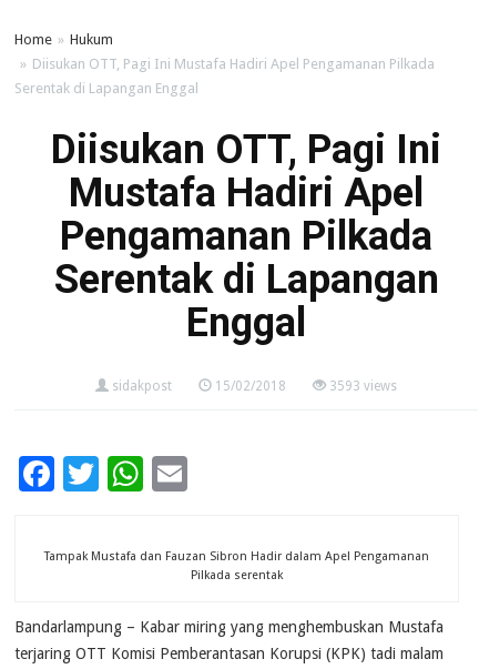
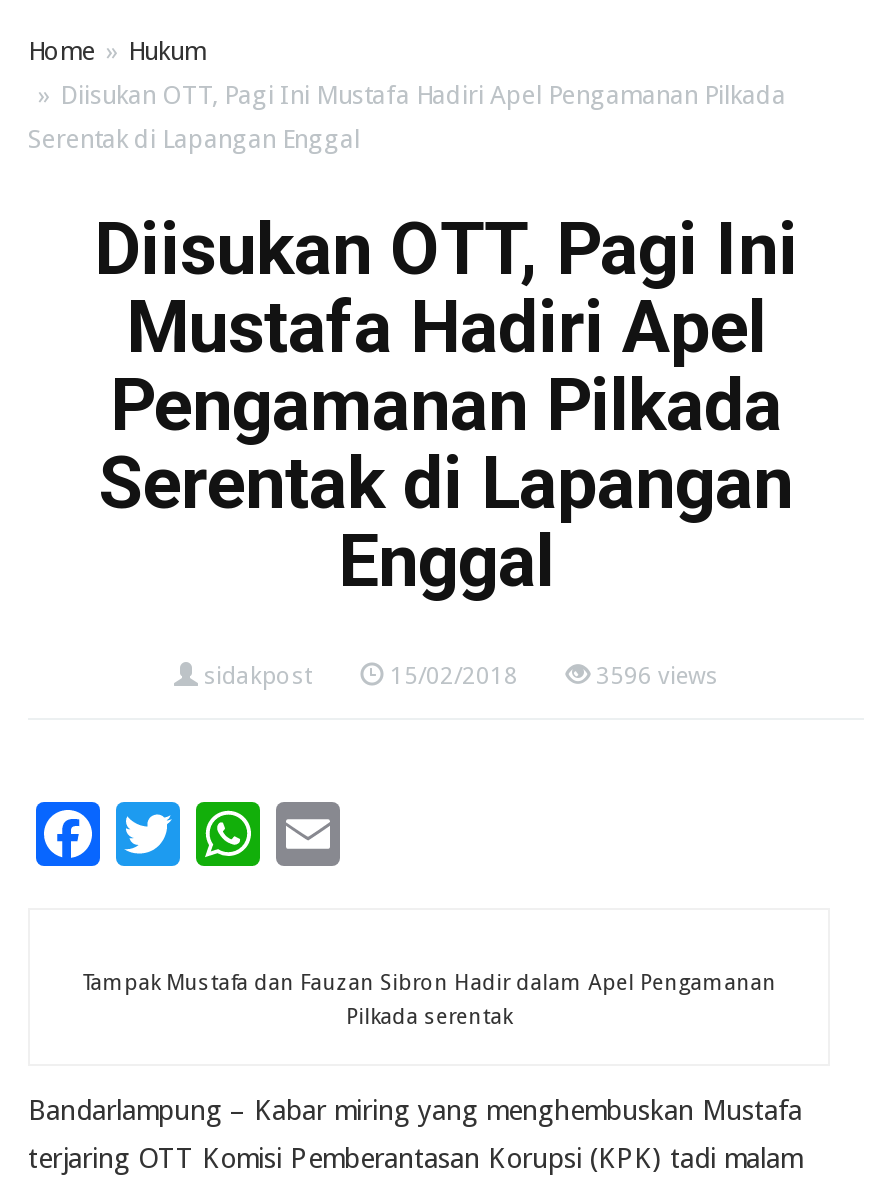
[326,379,397,394] 3593 views -> [590,663,718,691] 3596 views

